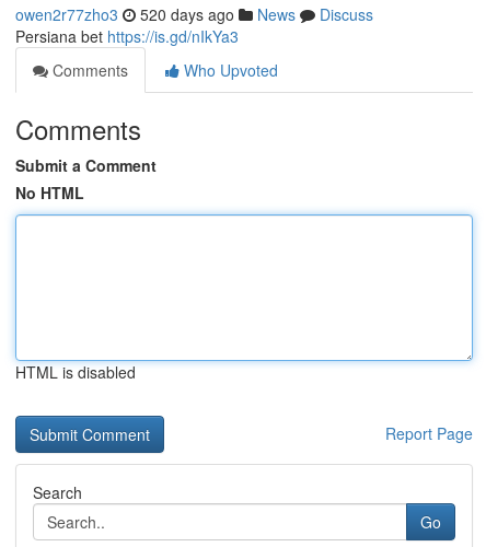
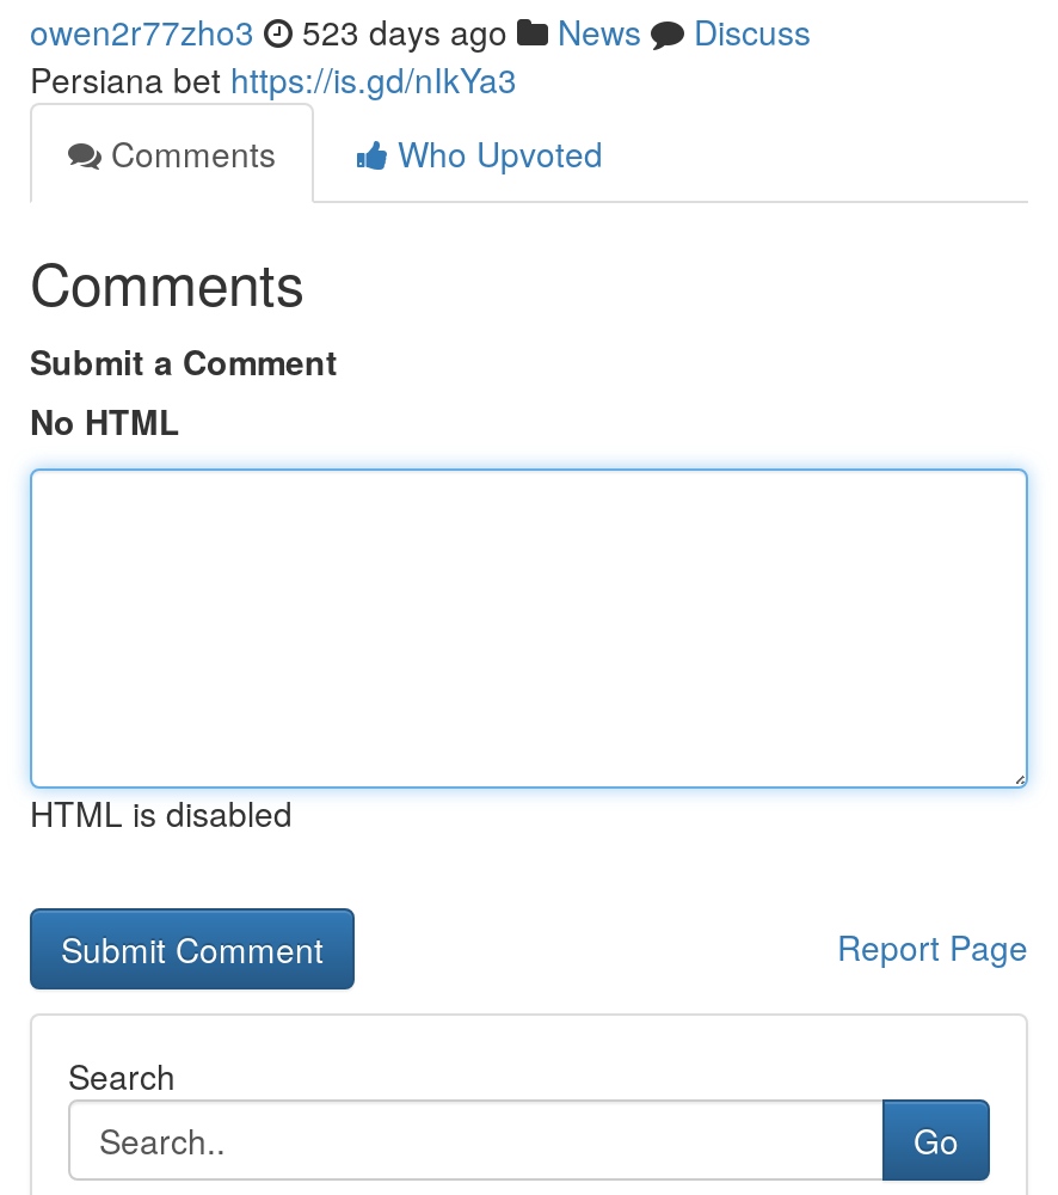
[15,3,373,25] owen2r77zho3 520 days ago News Discuss -> [30,7,811,55] owen2r77zho3 523 days ago News Discuss

